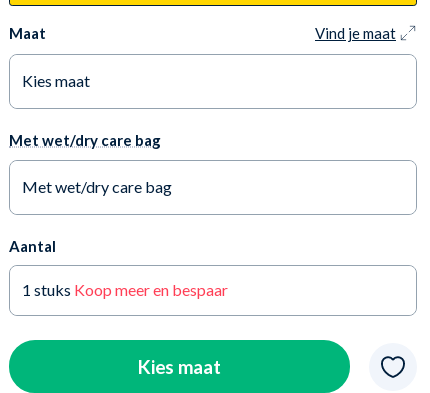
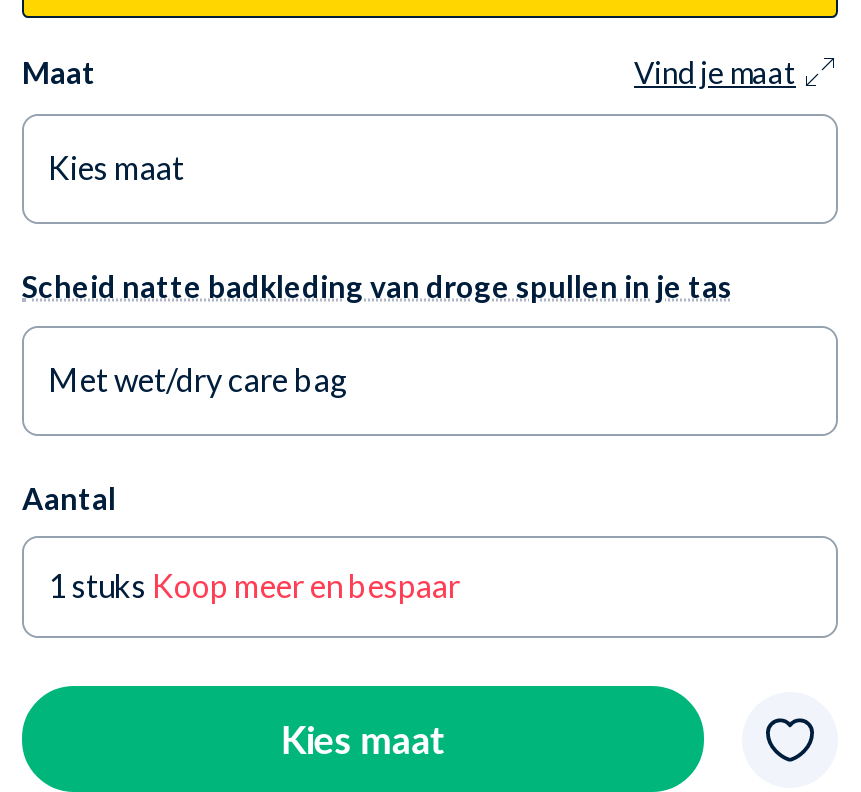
[9,131,161,149] Met wet/dry care bag -> [22,268,732,304] Scheid natte badkleding van droge spullen in je tas

